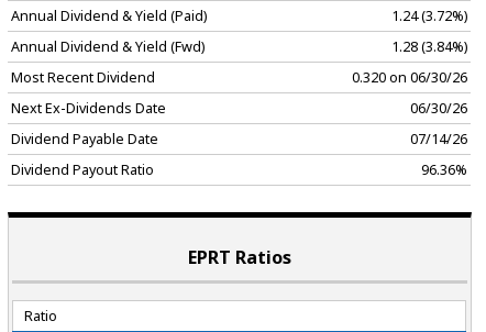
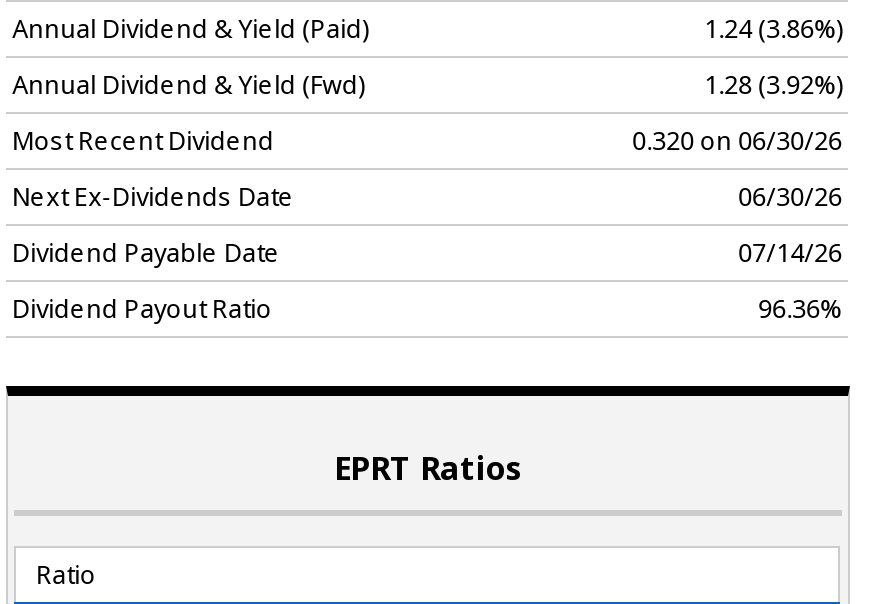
[392,7,467,25] 1.24 (3.72%) -> [704,12,842,46] 1.24 (3.86%)
[392,37,467,56] 1.28 (3.84%) -> [704,68,842,102] 1.28 (3.92%)

